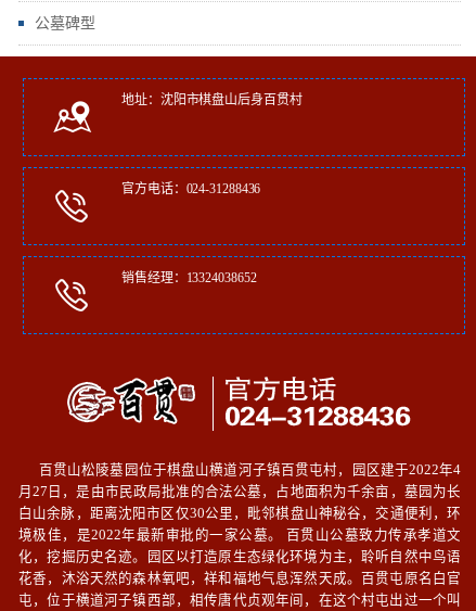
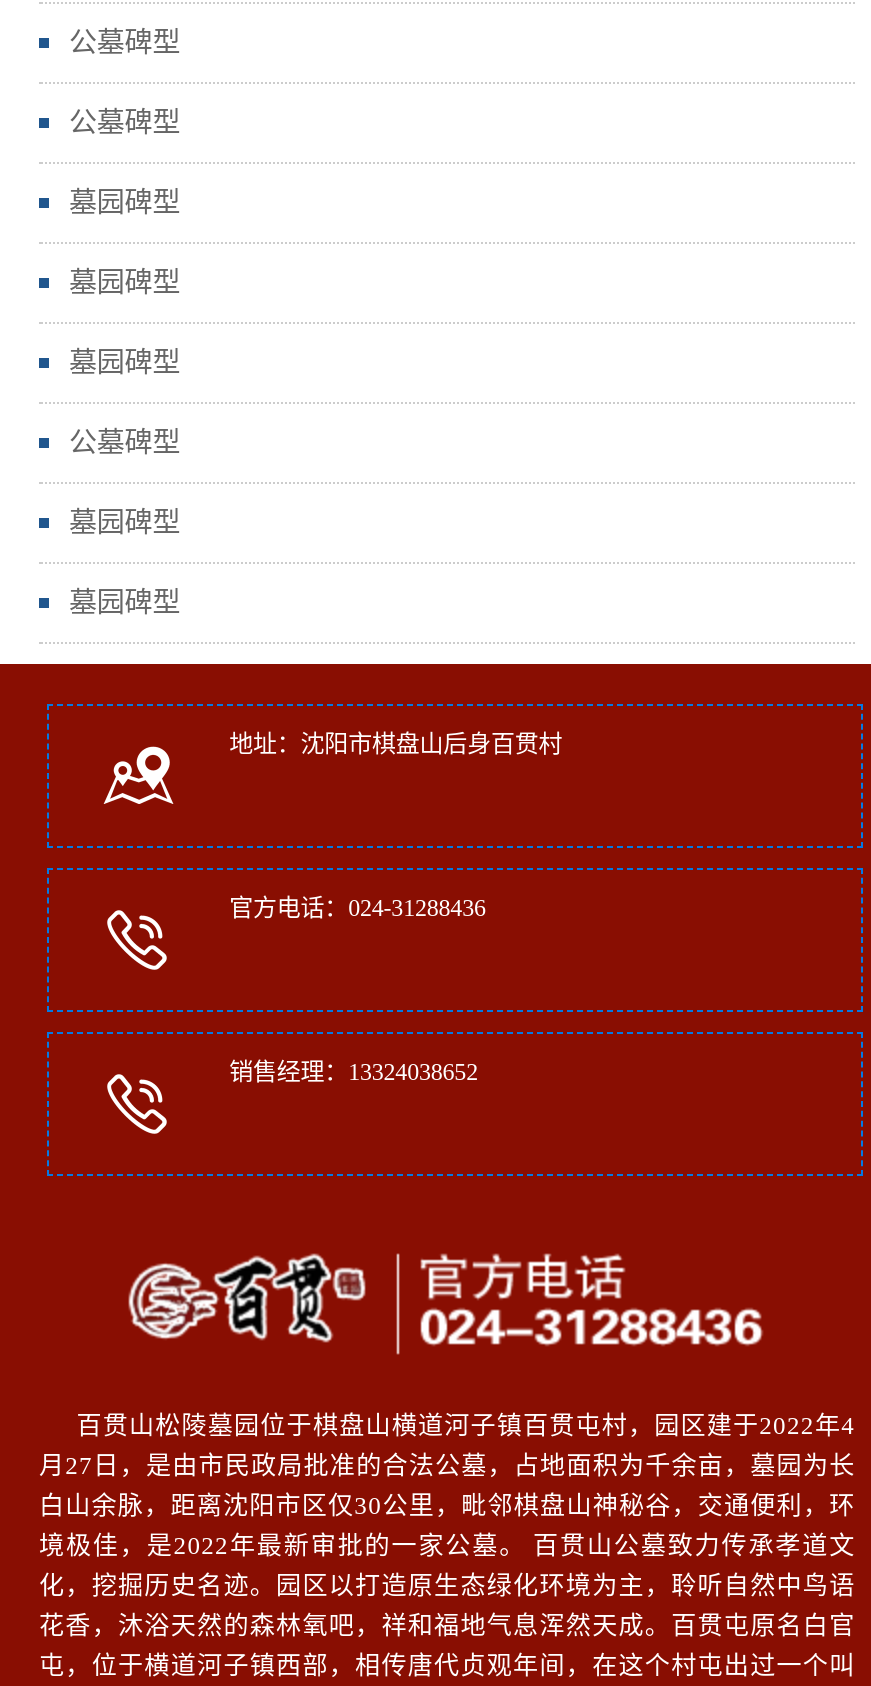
none -> [69,108,180,618] 公墓碑型 | 墓园碑型 | 墓园碑型 | 墓园碑型 | 公墓碑型 | 墓园碑型 | 墓园碑型

